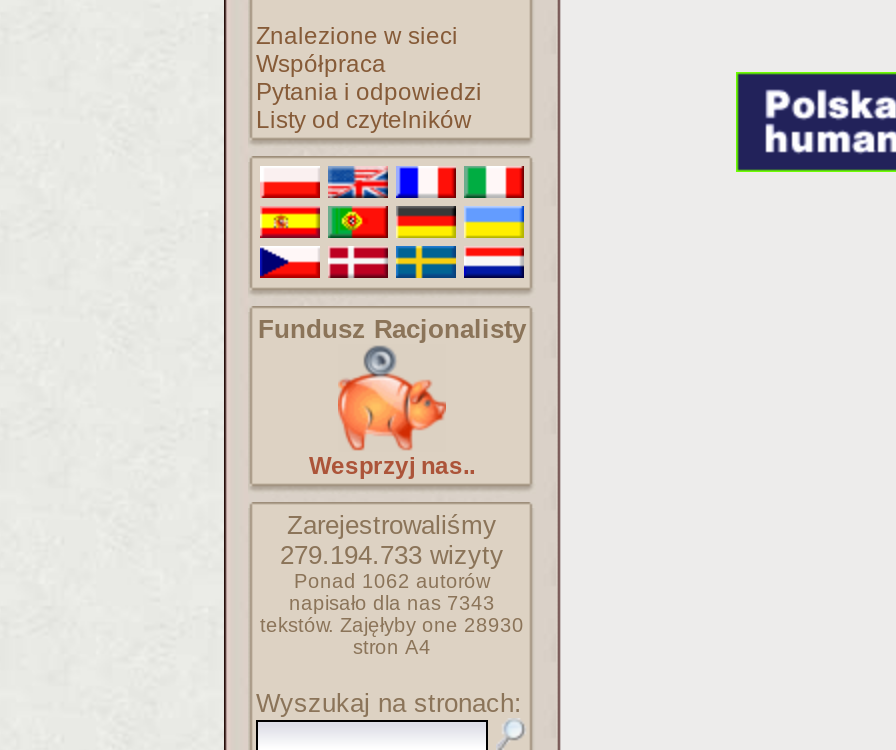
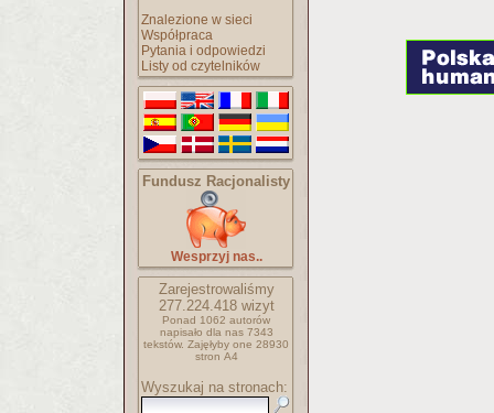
[280,540,504,570] 279.194.733 wizyty -> [158,297,274,314] 277.224.418 wizyt

